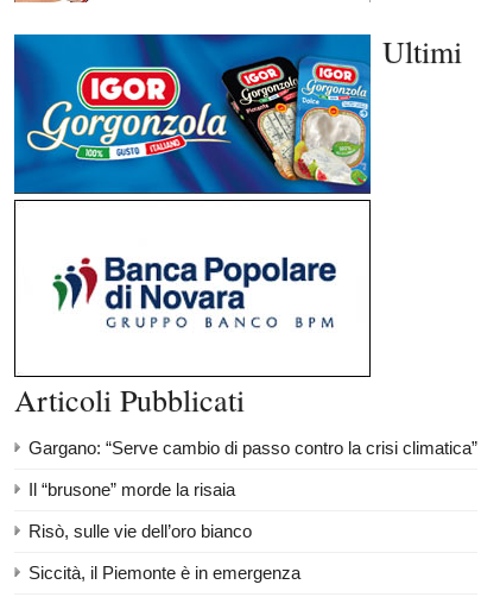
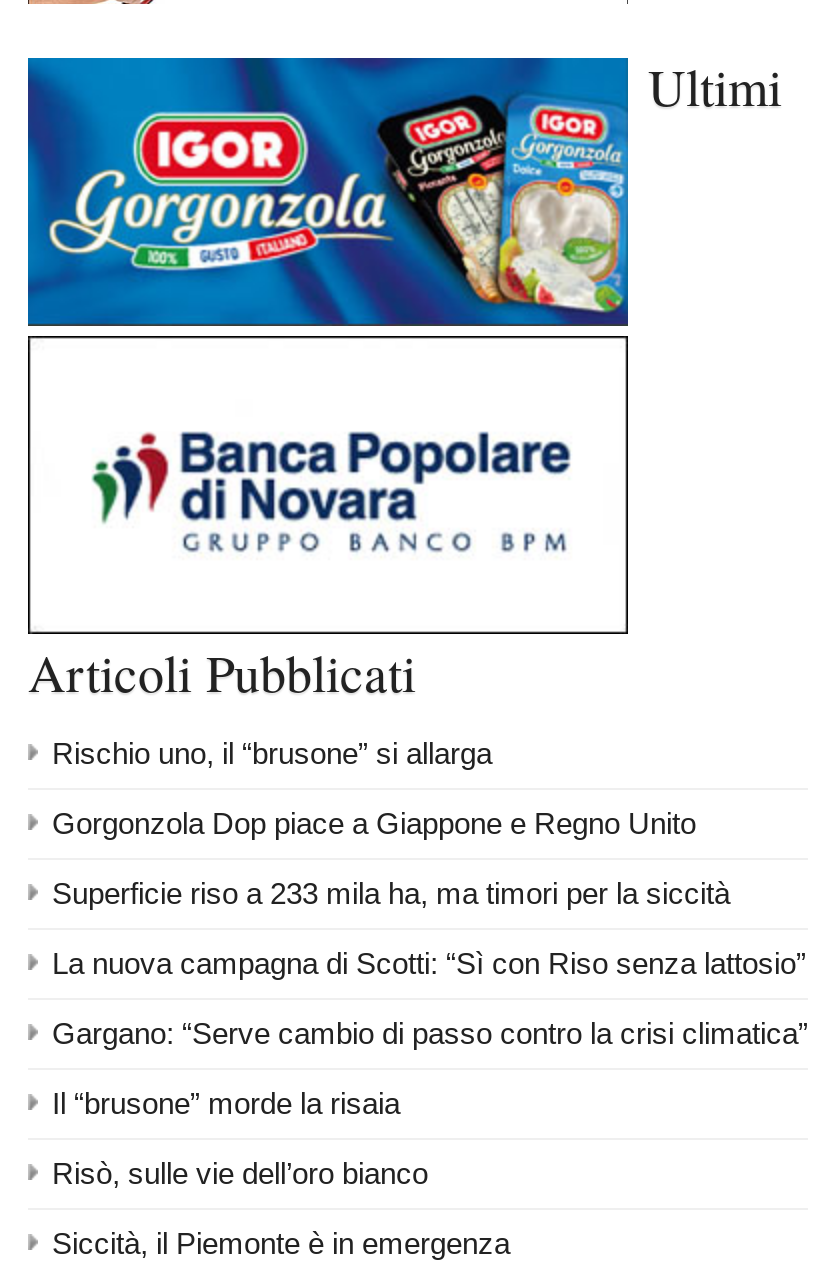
none -> [52,736,806,980] Rischio uno, il “brusone” si allarga | Gorgonzola Dop piace a Giappone e Regno Unito | Superficie riso a 233 mila ha, ma timori per la siccità | La nuova campagna di Scotti: “Sì con Riso senza lattosio”

